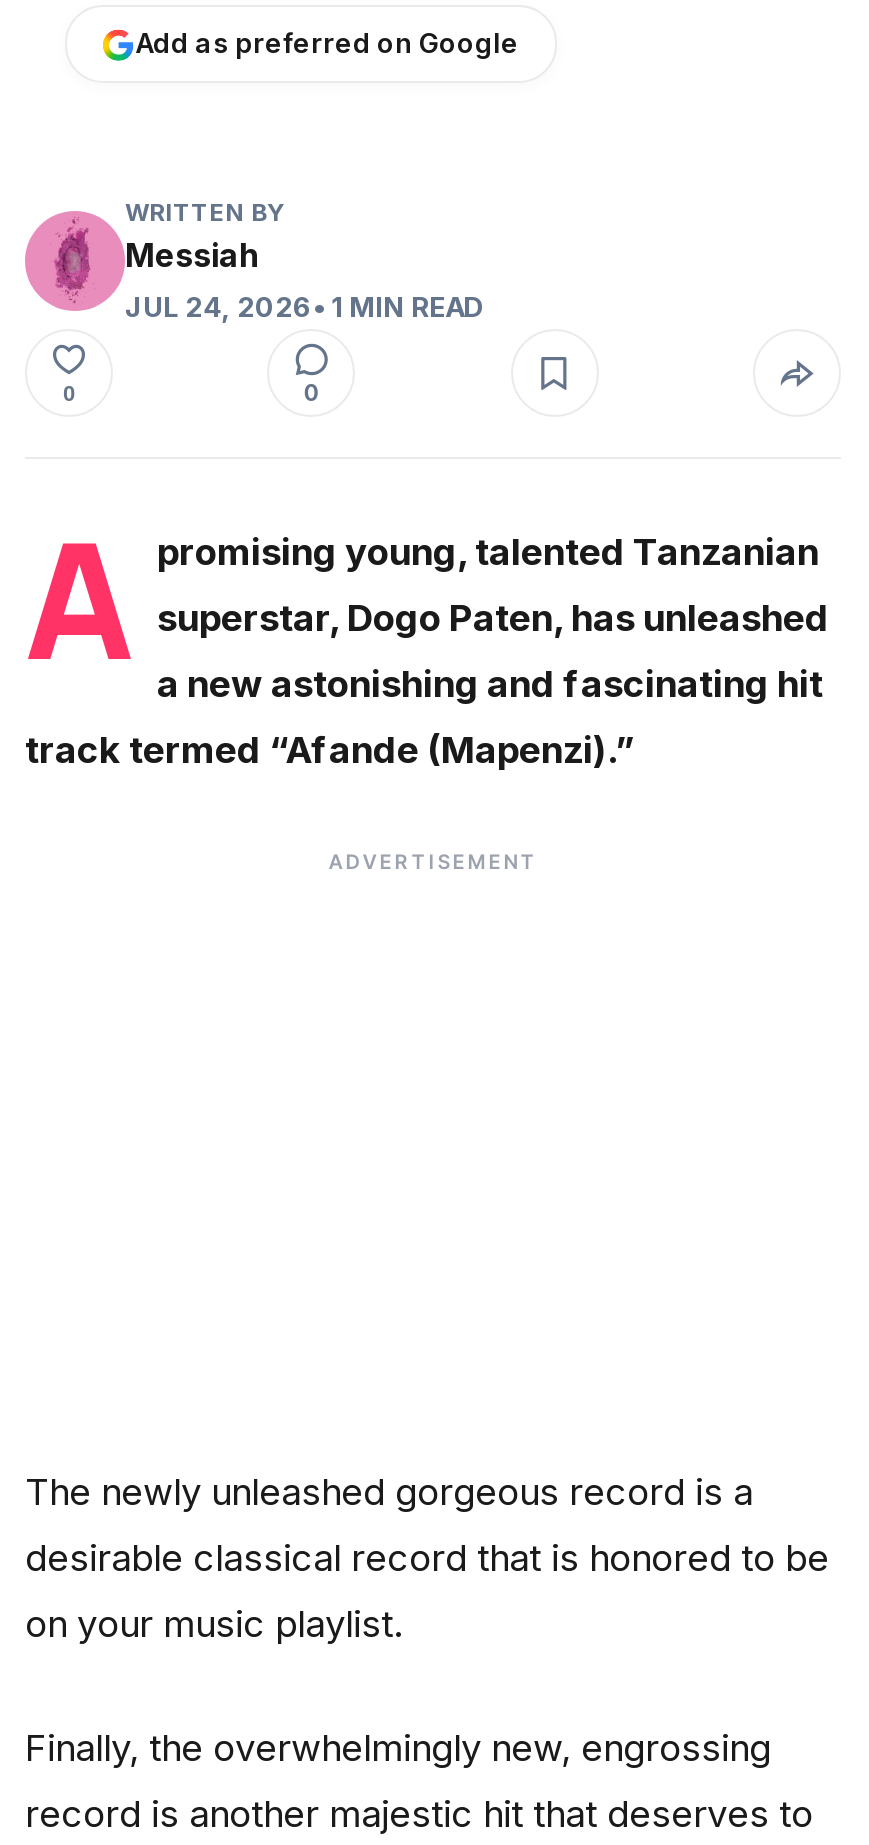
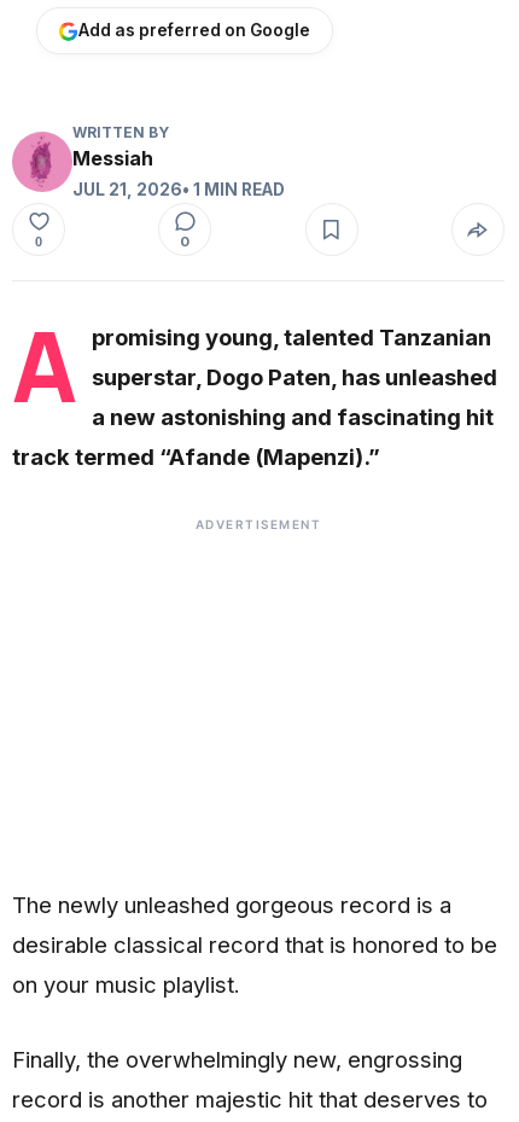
[125,291,483,323] JUL 24, 2026 • 1 MIN READ -> [72,180,285,200] JUL 21, 2026 • 1 MIN READ

